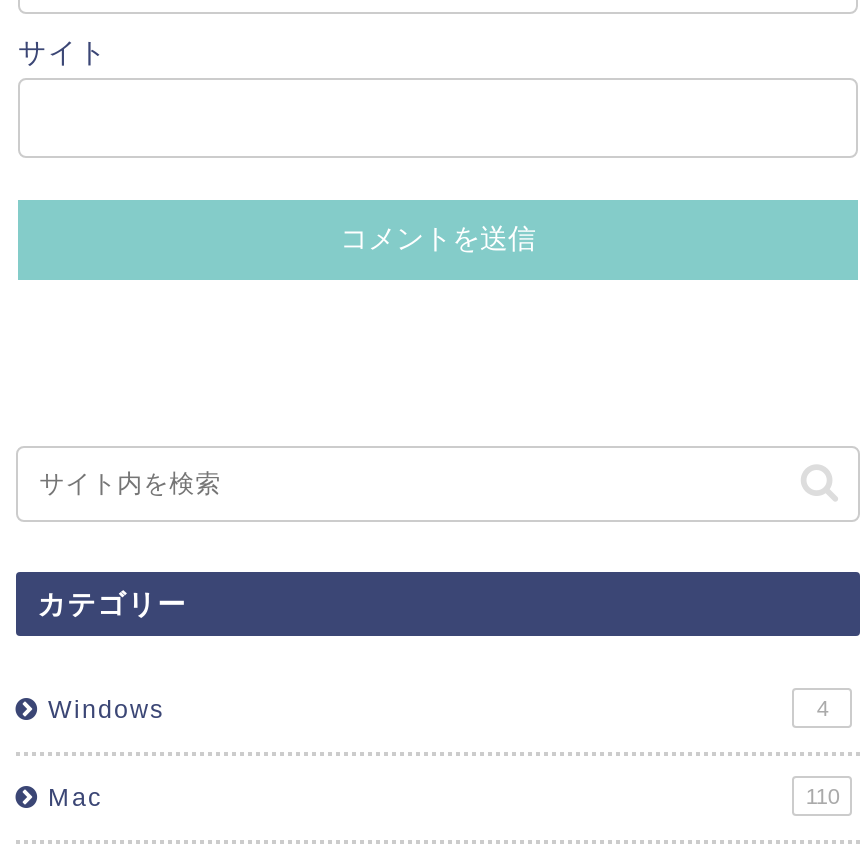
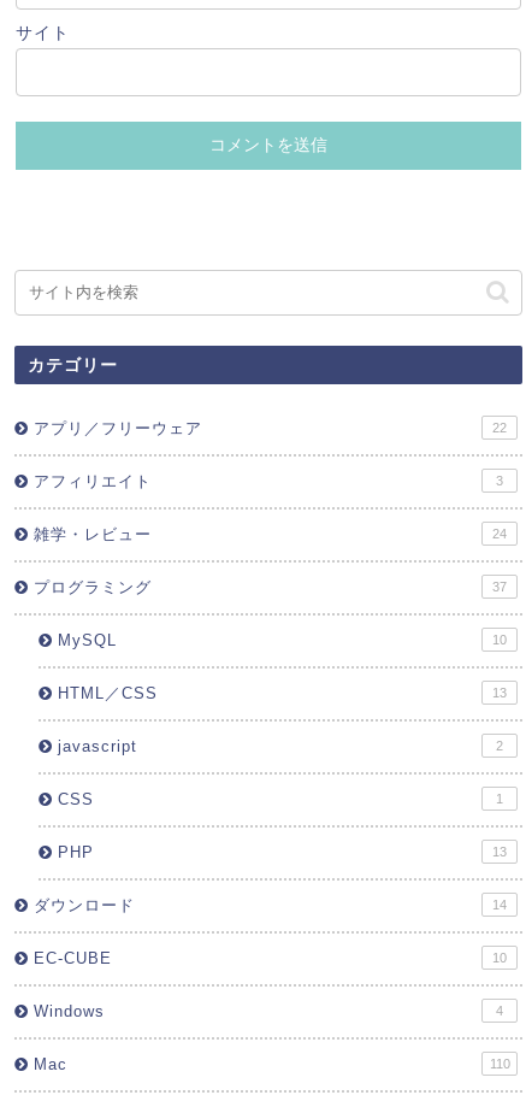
none -> [34,421,507,968] アプリ／フリーウェア | 22 | アフィリエイト | 3 | 雑学・レビュー | 24 | プログラミング | 37 | MySQL | 10 | HTML／CSS | 13 | javascript | 2 | CSS | 1 | PHP | 13 | ダウンロード | 14 | EC-CUBE | 10

